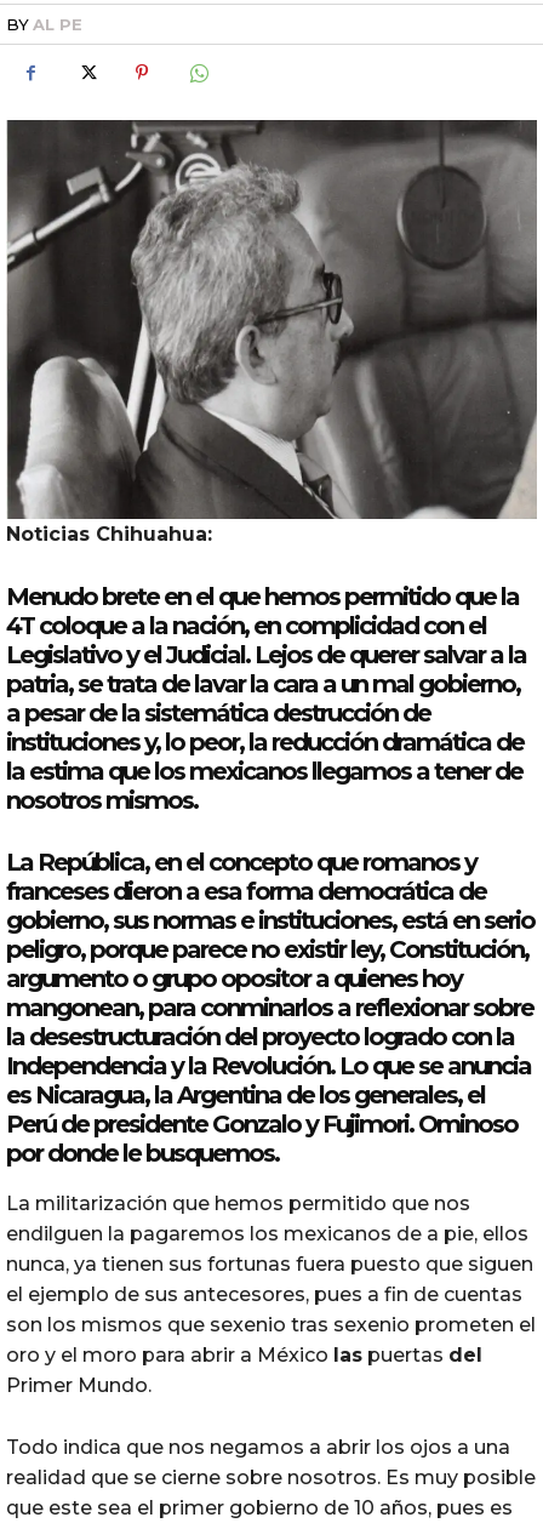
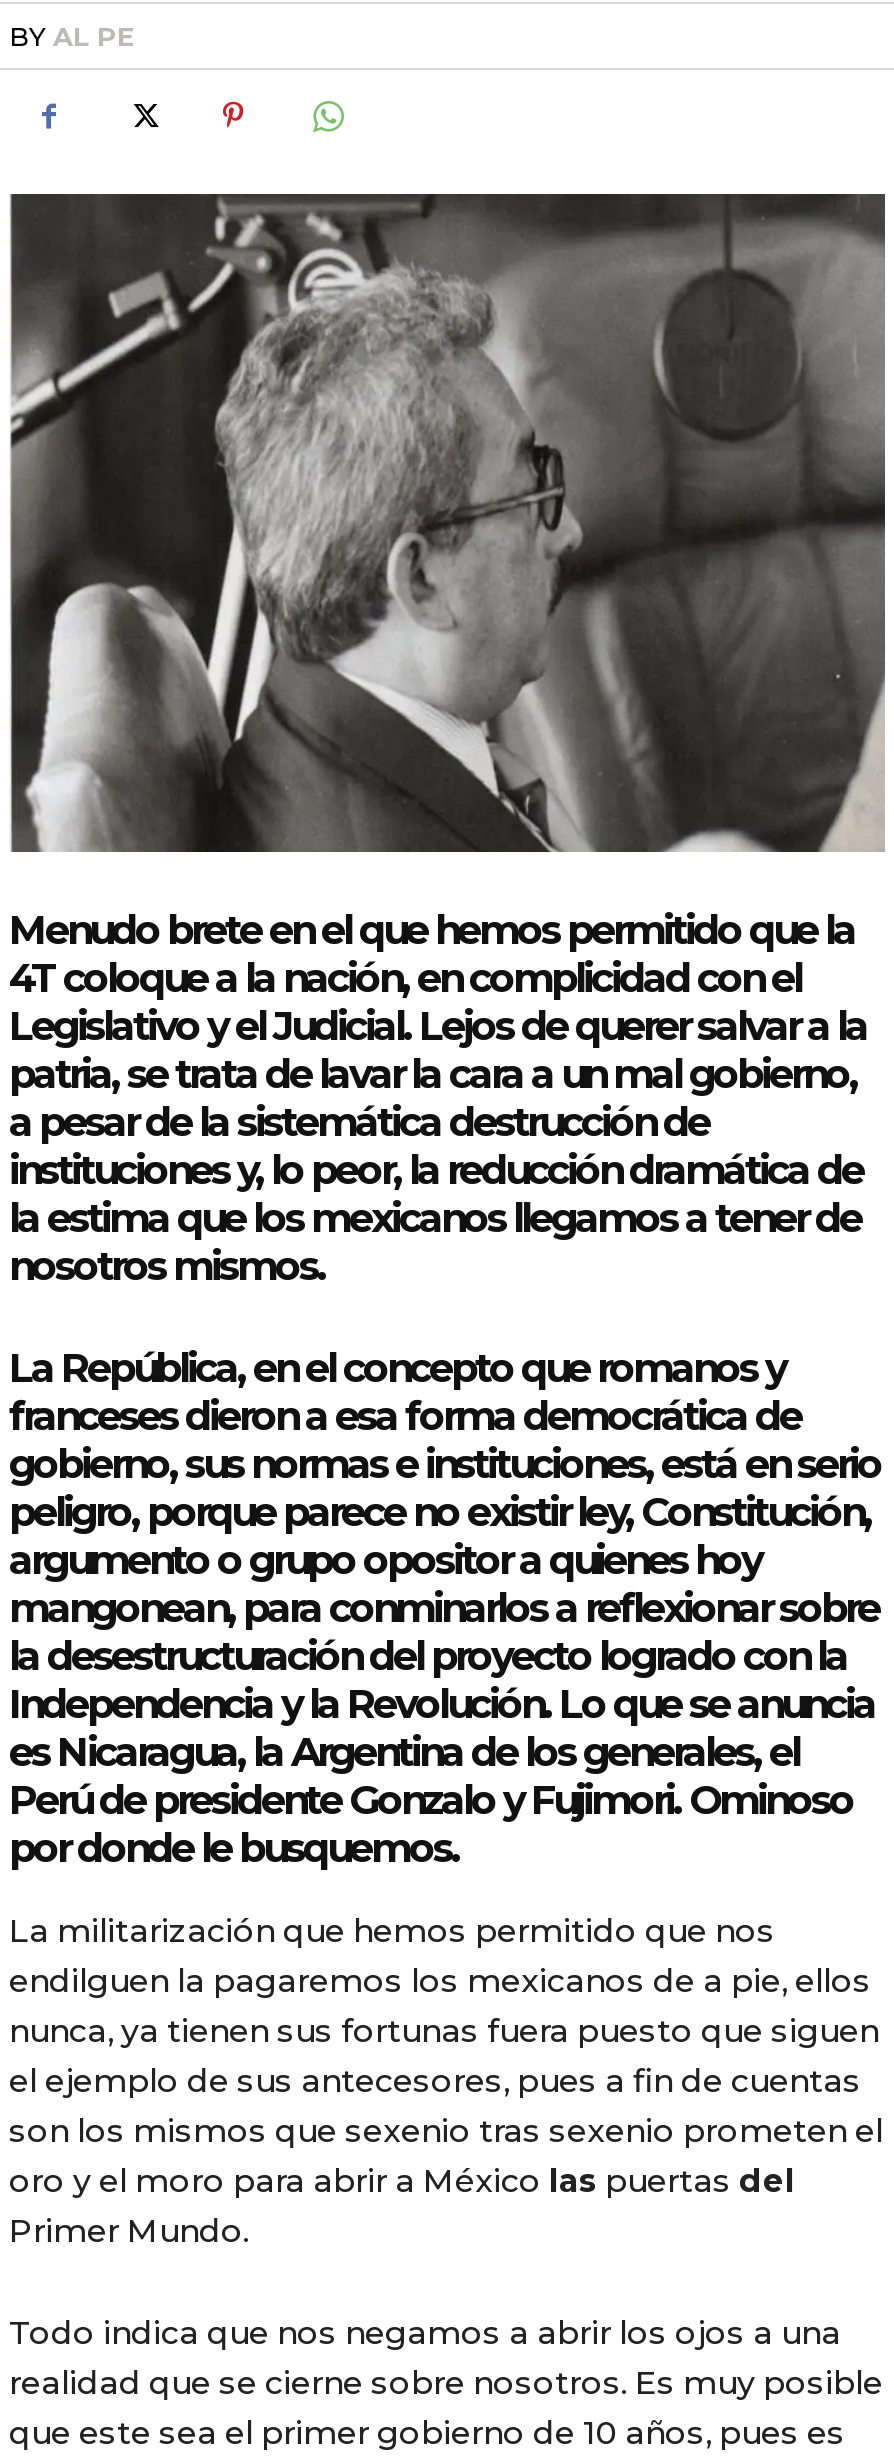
[6,522,212,545] Noticias Chihuahua: -> none

